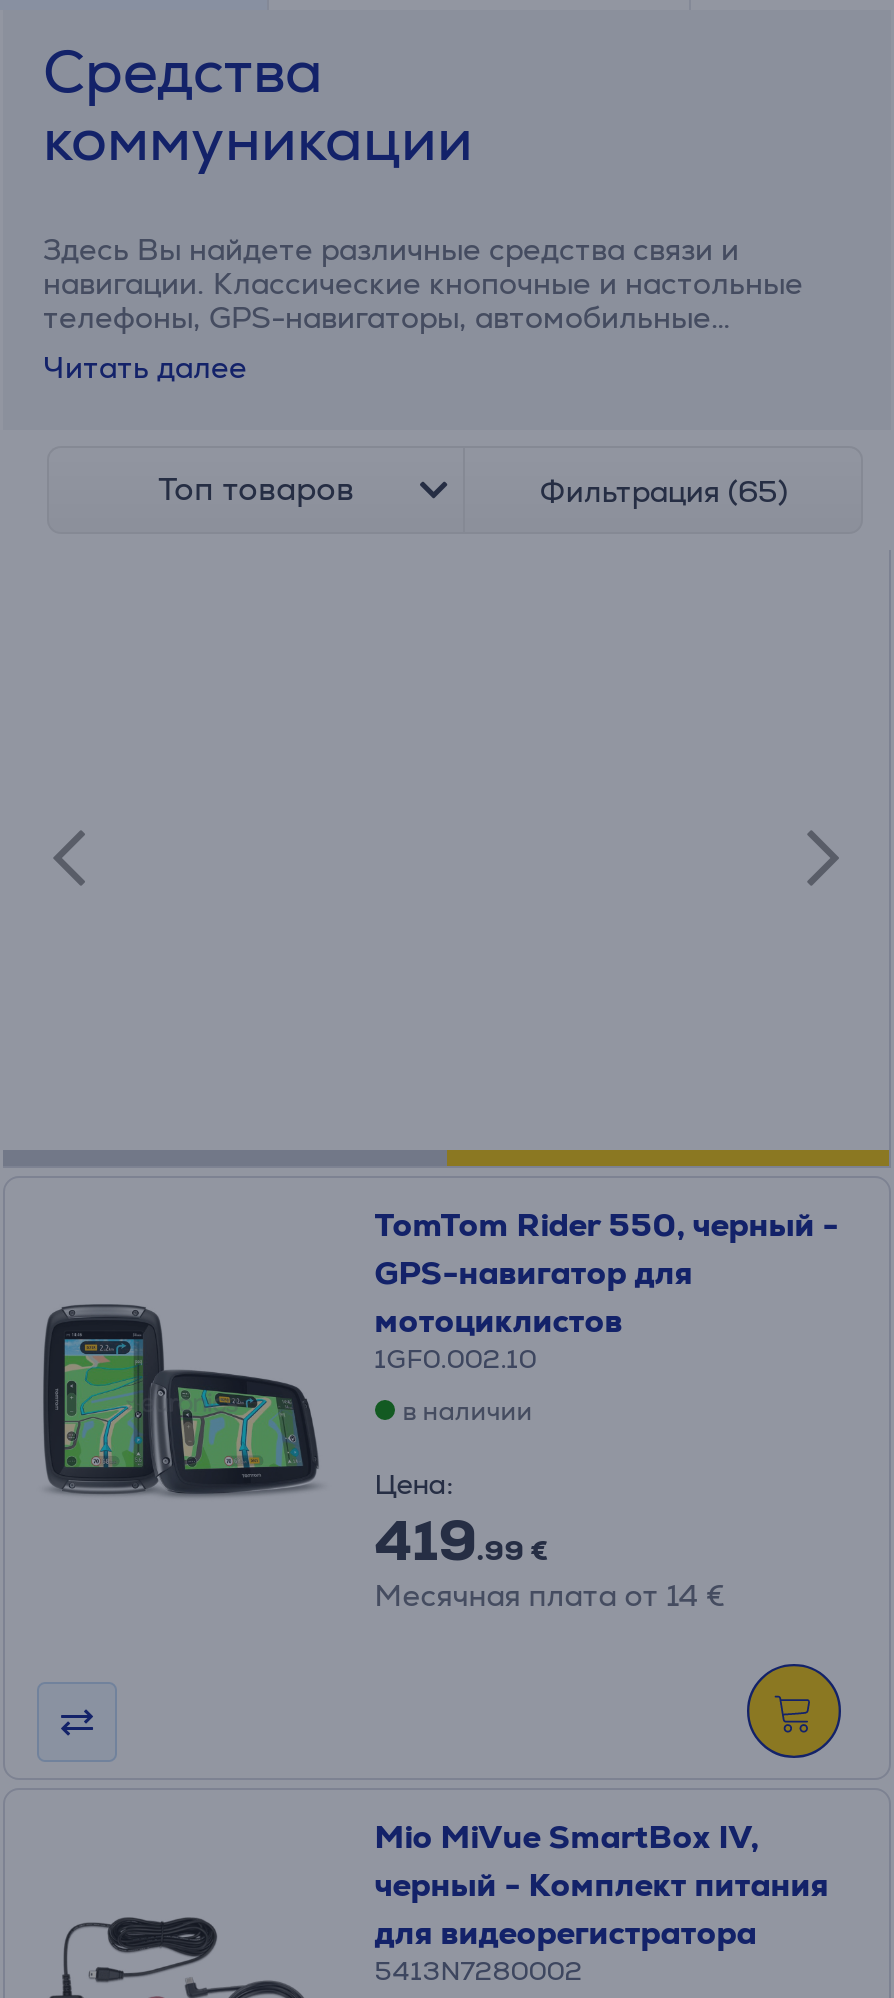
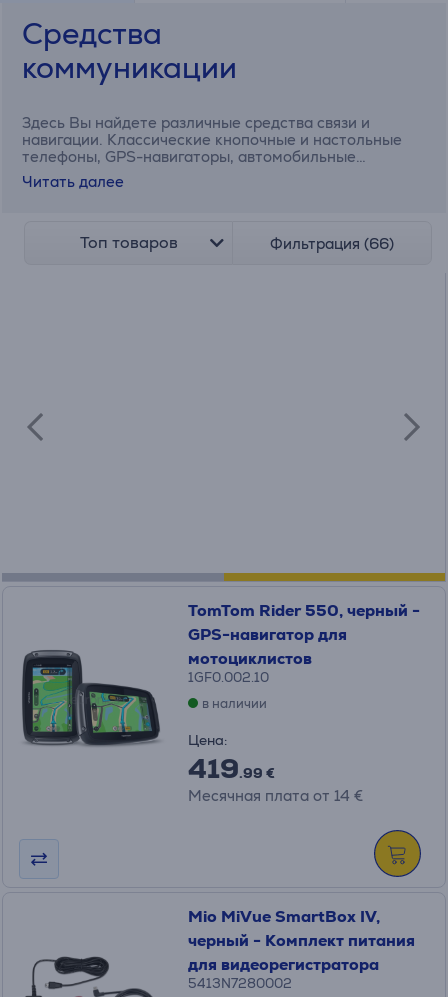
[540,472,788,510] Фильтрация (65) -> [270,234,394,253] Фильтрация (66)

